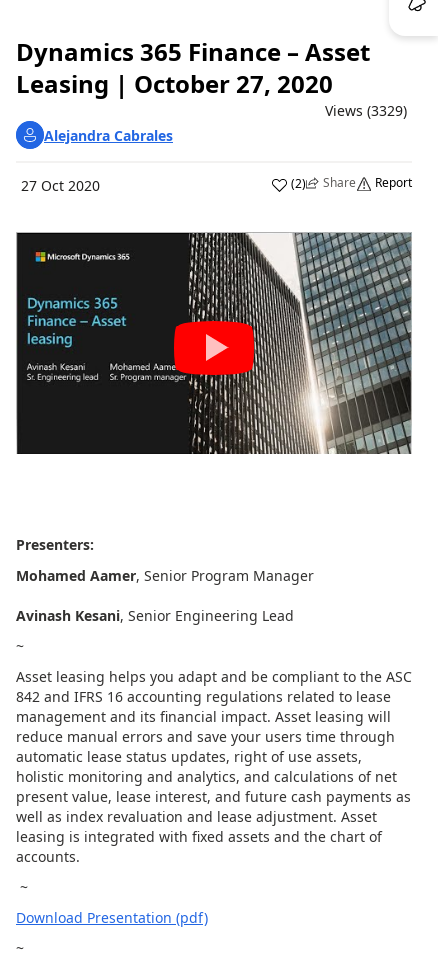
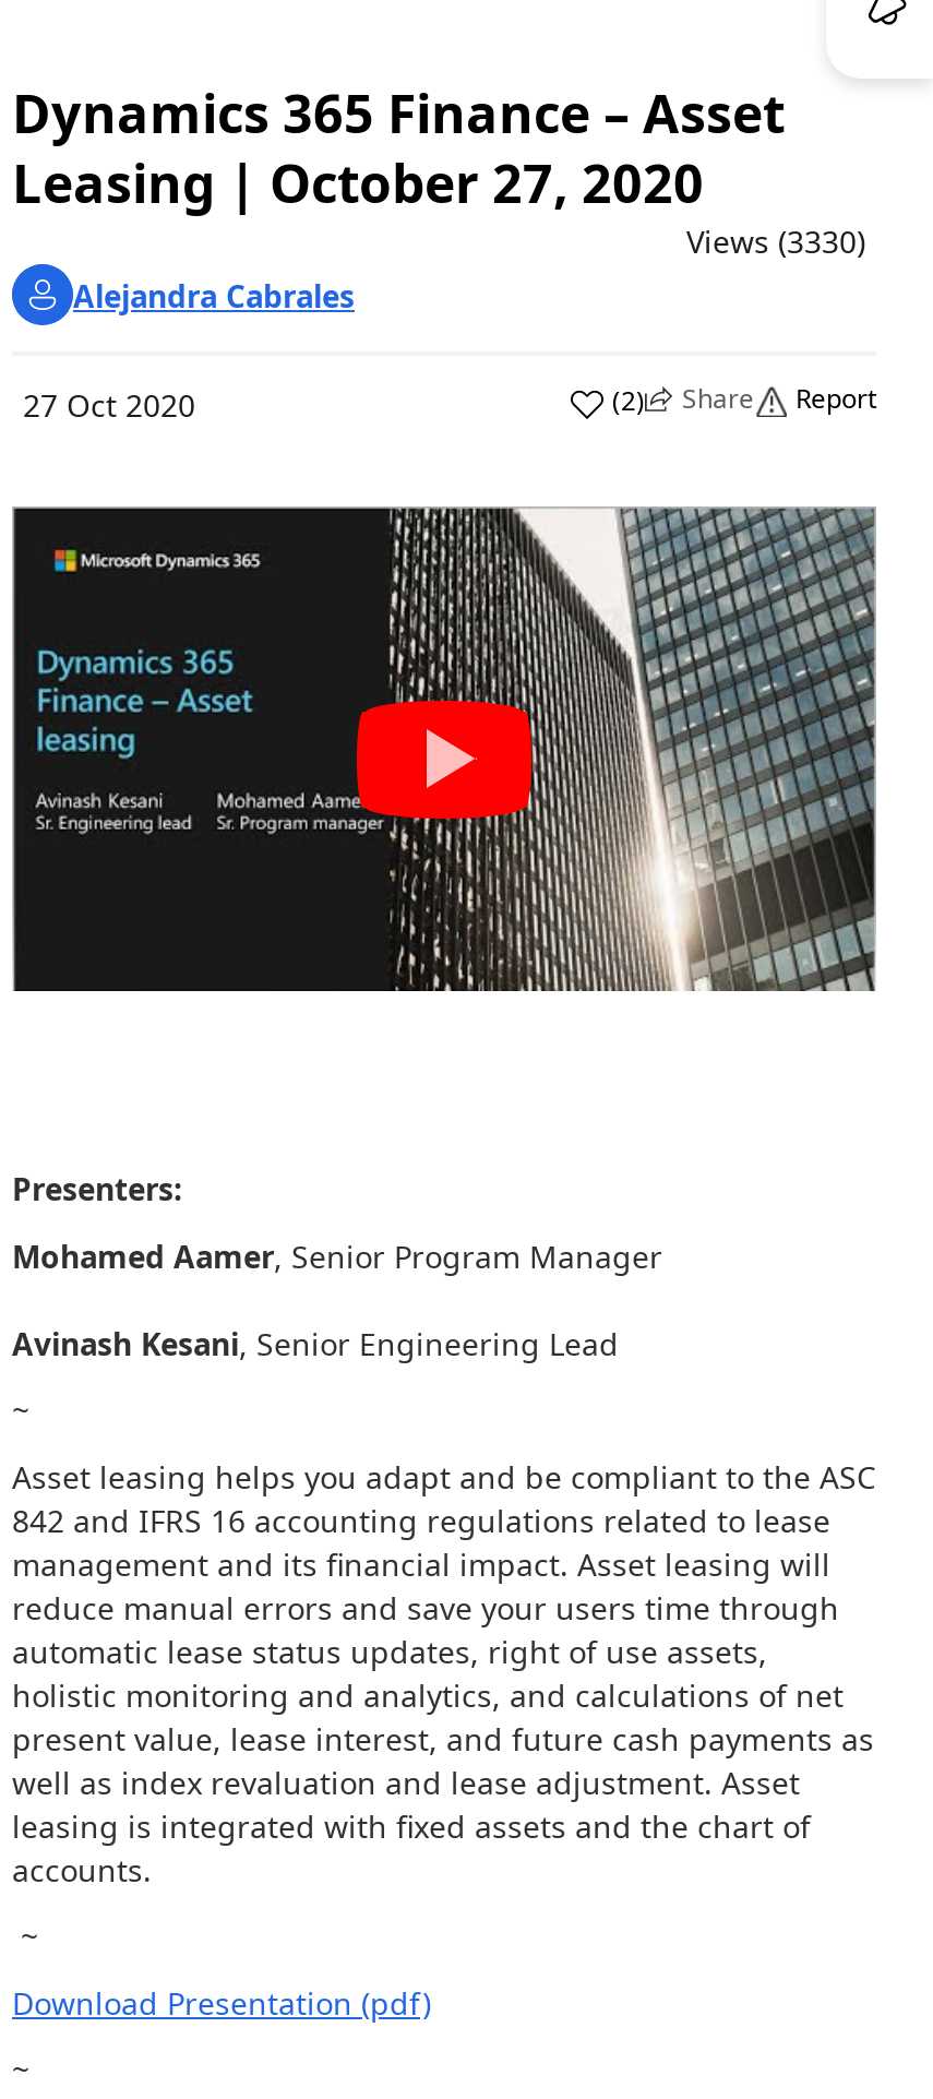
[325,101,407,120] Views (3329) -> [686,220,865,262] Views (3330)

